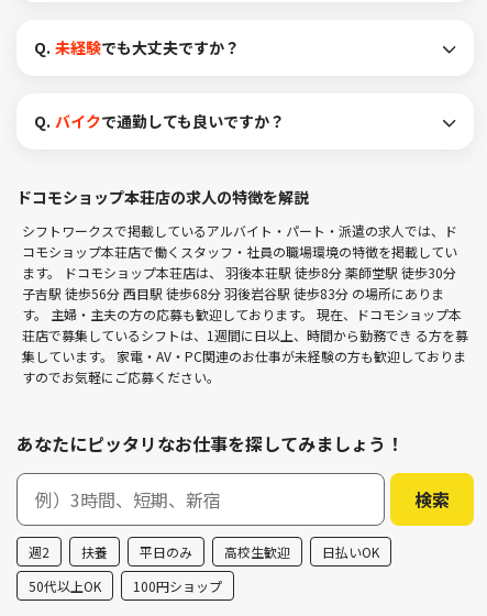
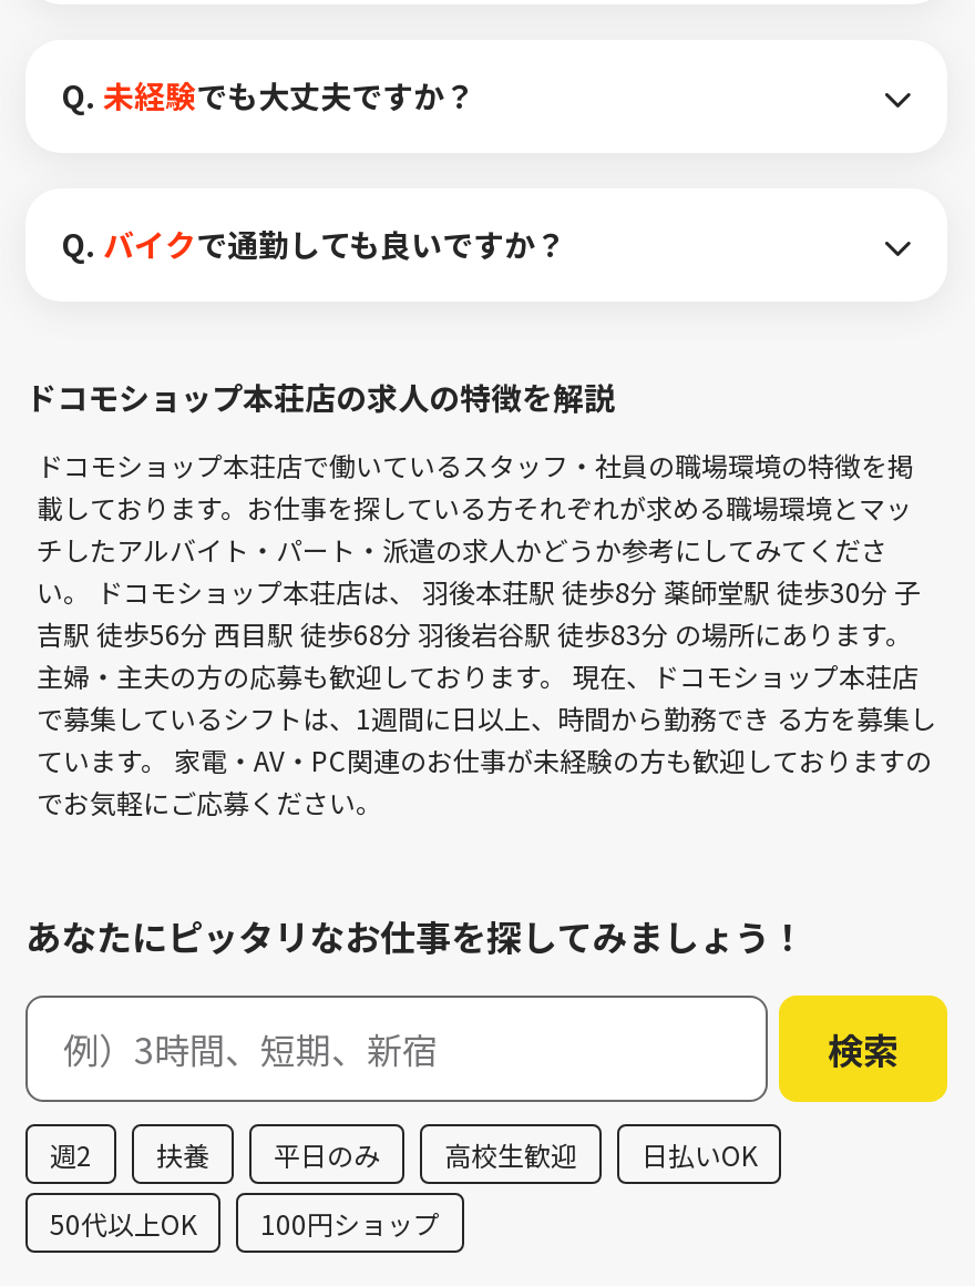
[22,221,468,386] シフトワークスで掲載しているアルバイト・パート・派遣の求人では、ド | コモショップ本荘店で働くスタッフ・社員の職場環境の特徴を掲載してい | ます。 ドコモショップ本荘店は、羽後本荘駅 徒歩8分薬師堂駅 徒歩30分 | 子吉駅 徒歩56分西目駅 徒歩68分羽後岩谷駅 徒歩83分の場所にありま | す。 主婦・主夫の方の応募も歓迎しております。 現在、ドコモショップ本 | 荘店で募集しているシフトは、1週間に日以上、時間から勤務でき る方を募 | 集しています。 家電・AV・PC関連のお仕事が未経験の方も歓迎しておりま | すのでお気軽にご応募ください。 -> [37,445,936,819] ドコモショップ本荘店で働いているスタッフ・社員の職場環境の特徴を掲 | 載しております。お仕事を探している方それぞれが求める職場環境とマッ | チしたアルバイト・パート・派遣の求人かどうか参考にしてみてくださ | い。 ドコモショップ本荘店は、羽後本荘駅 徒歩8分薬師堂駅 徒歩30分子 | 吉駅 徒歩56分西目駅 徒歩68分羽後岩谷駅 徒歩83分の場所にあります。 | 主婦・主夫の方の応募も歓迎しております。 現在、ドコモショップ本荘店 | で募集しているシフトは、1週間に日以上、時間から勤務でき る方を募集し | ています。 家電・AV・PC関連のお仕事が未経験の方も歓迎しておりますの | でお気軽にご応募ください。

